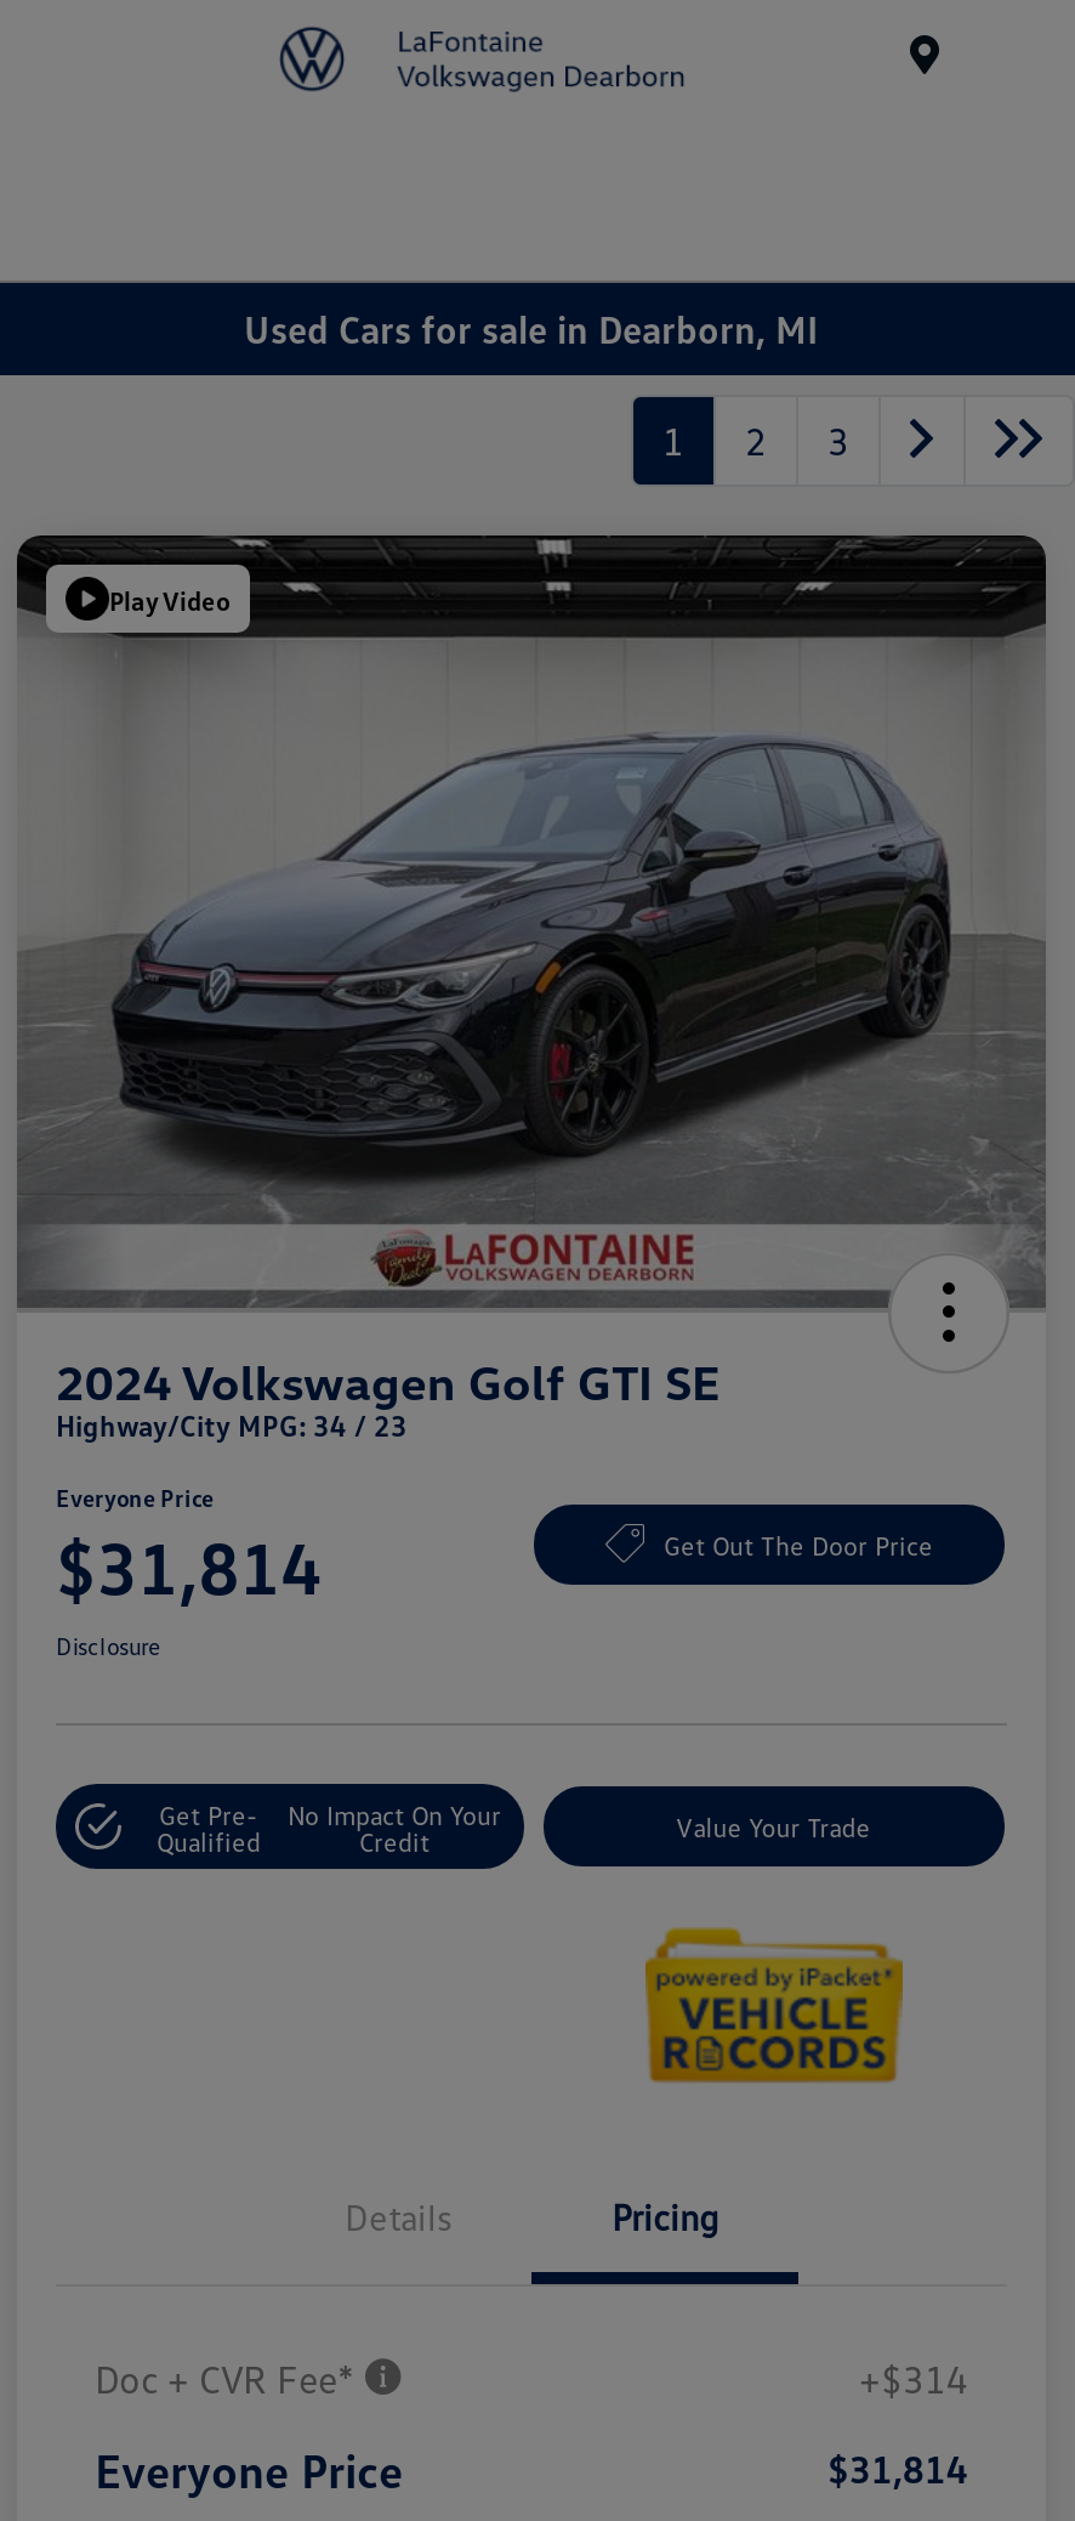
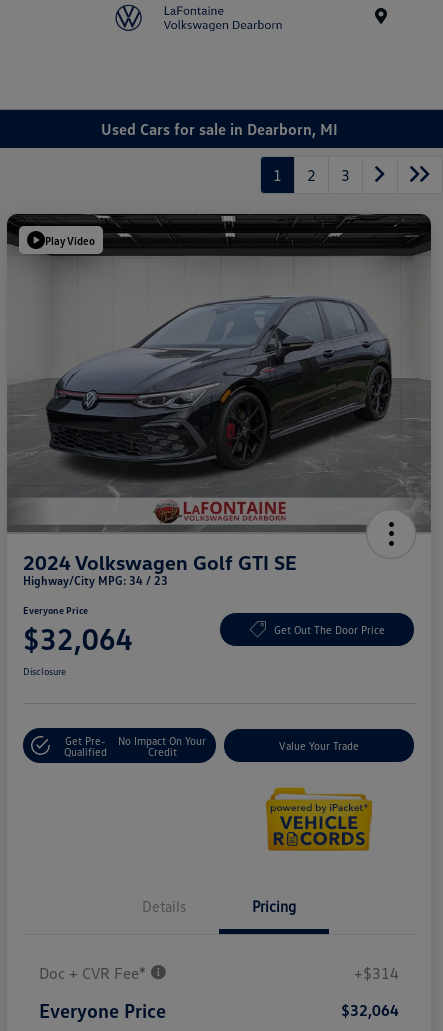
[56,1522,323,1612] $31,814 -> [23,620,133,657] $32,064
[827,2445,968,2494] $31,814 -> [341,1000,399,1020] $32,064

